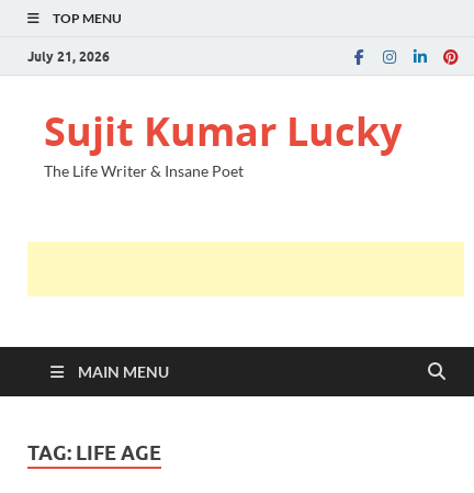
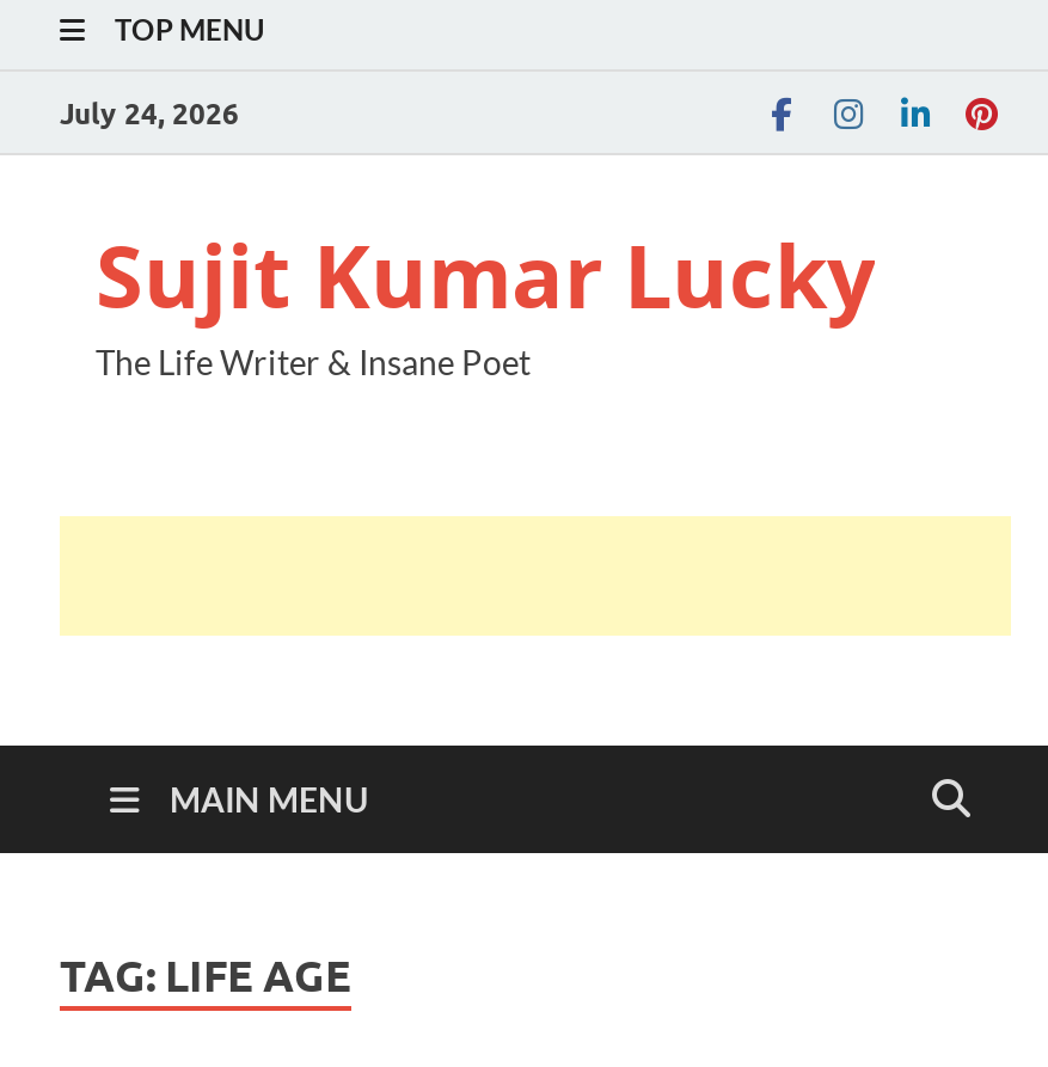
[27,48,110,64] July 21, 2026 -> [60,94,239,130] July 24, 2026

